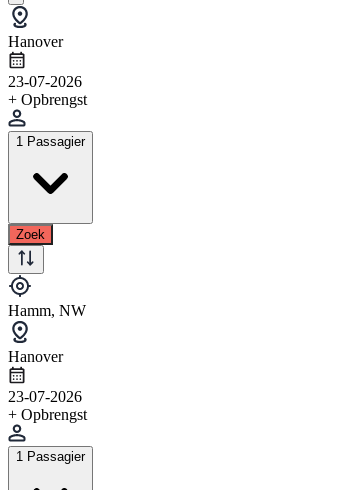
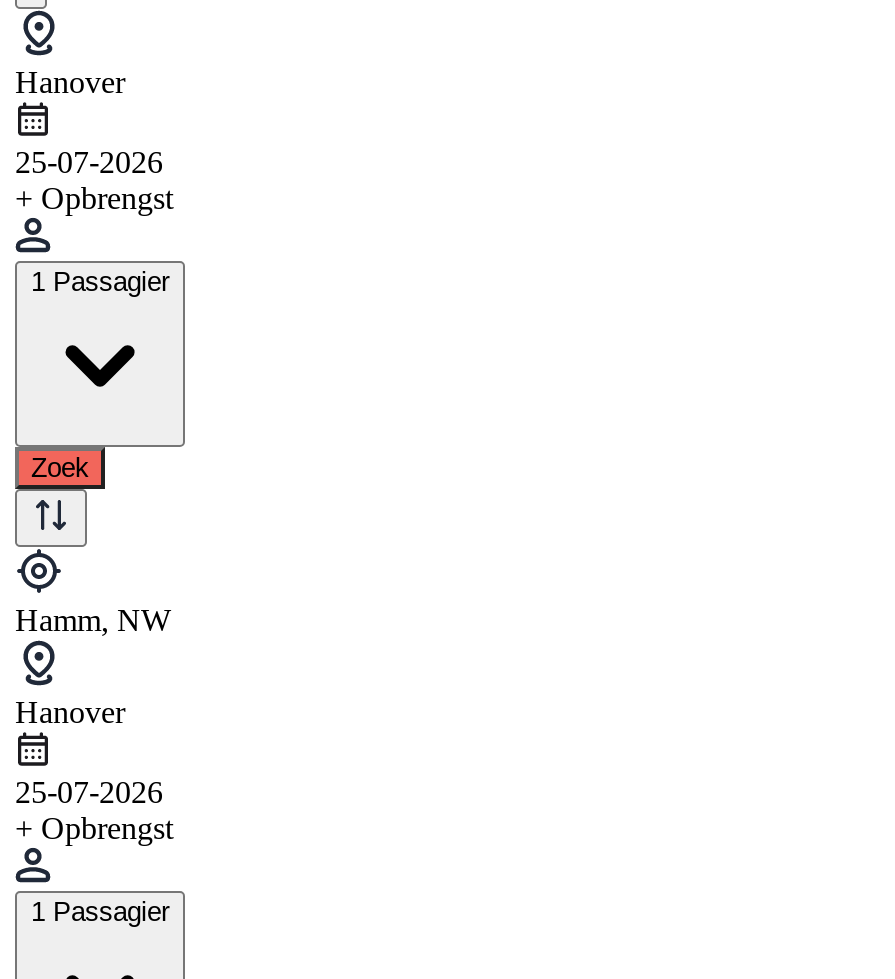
[8,73,82,90] 23-07-2026 -> [15,145,163,179] 25-07-2026
[8,388,82,405] 23-07-2026 -> [15,775,163,809] 25-07-2026

